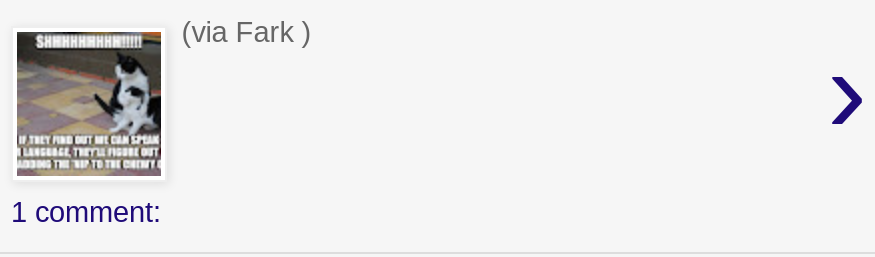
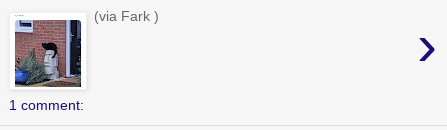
[15,30,163,178] [image] -> [12,16,84,88] [image]

